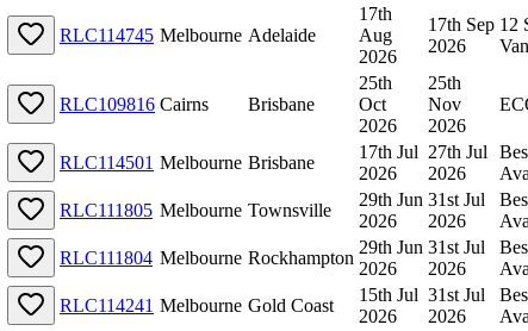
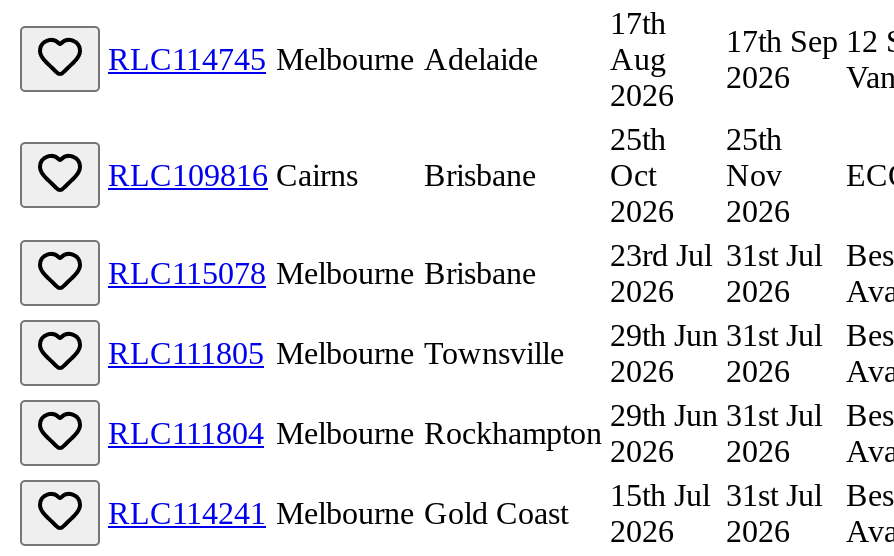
[359,142,418,162] 17th Jul -> [610,239,712,273] 23rd Jul
[428,142,487,162] 27th Jul -> [726,239,822,273] 31st Jul
[60,153,315,173] RLC114501 Melbourne Brisbane -> [108,257,536,291] RLC115078 Melbourne Brisbane

